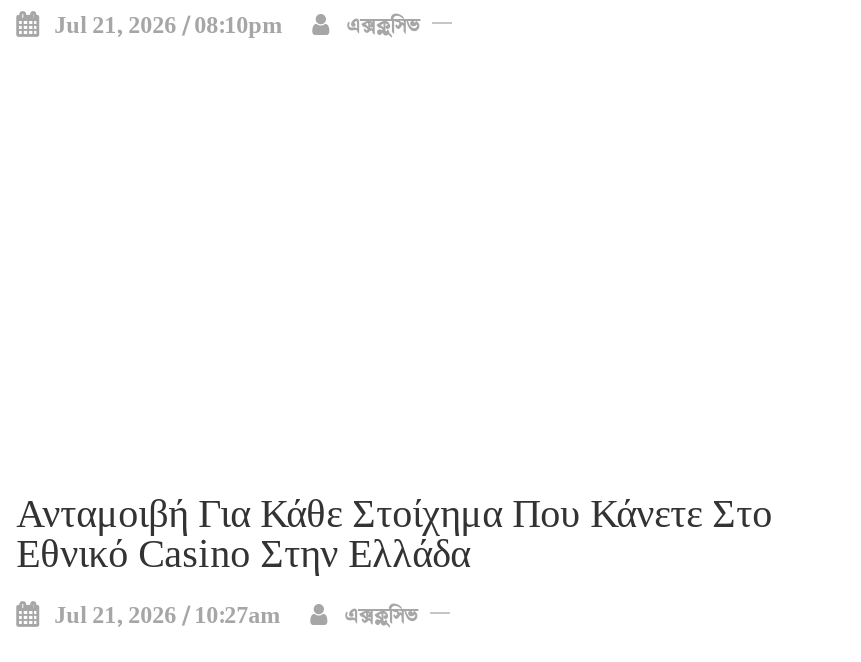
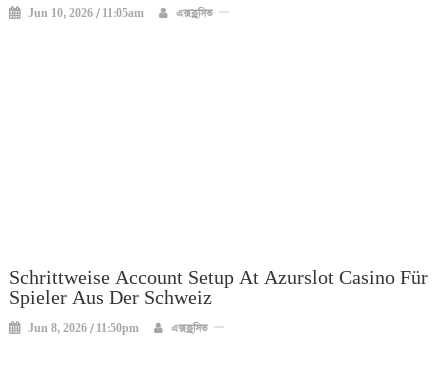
[54,13,282,41] Jul 21, 2026 / 08:10pm -> [28,7,144,21] Jun 10, 2026 / 11:05am
[16,493,772,579] Ανταμοιβή Για Κάθε Στοίχημα Που Κάνετε Στο | Εθνικό Casino Στην Ελλάδα -> [9,267,428,310] Schrittweise Account Setup At Azurslot Casino Für | Spieler Aus Der Schweiz
[54,603,280,631] Jul 21, 2026 / 10:27am -> [28,322,139,336] Jun 8, 2026 / 11:50pm

